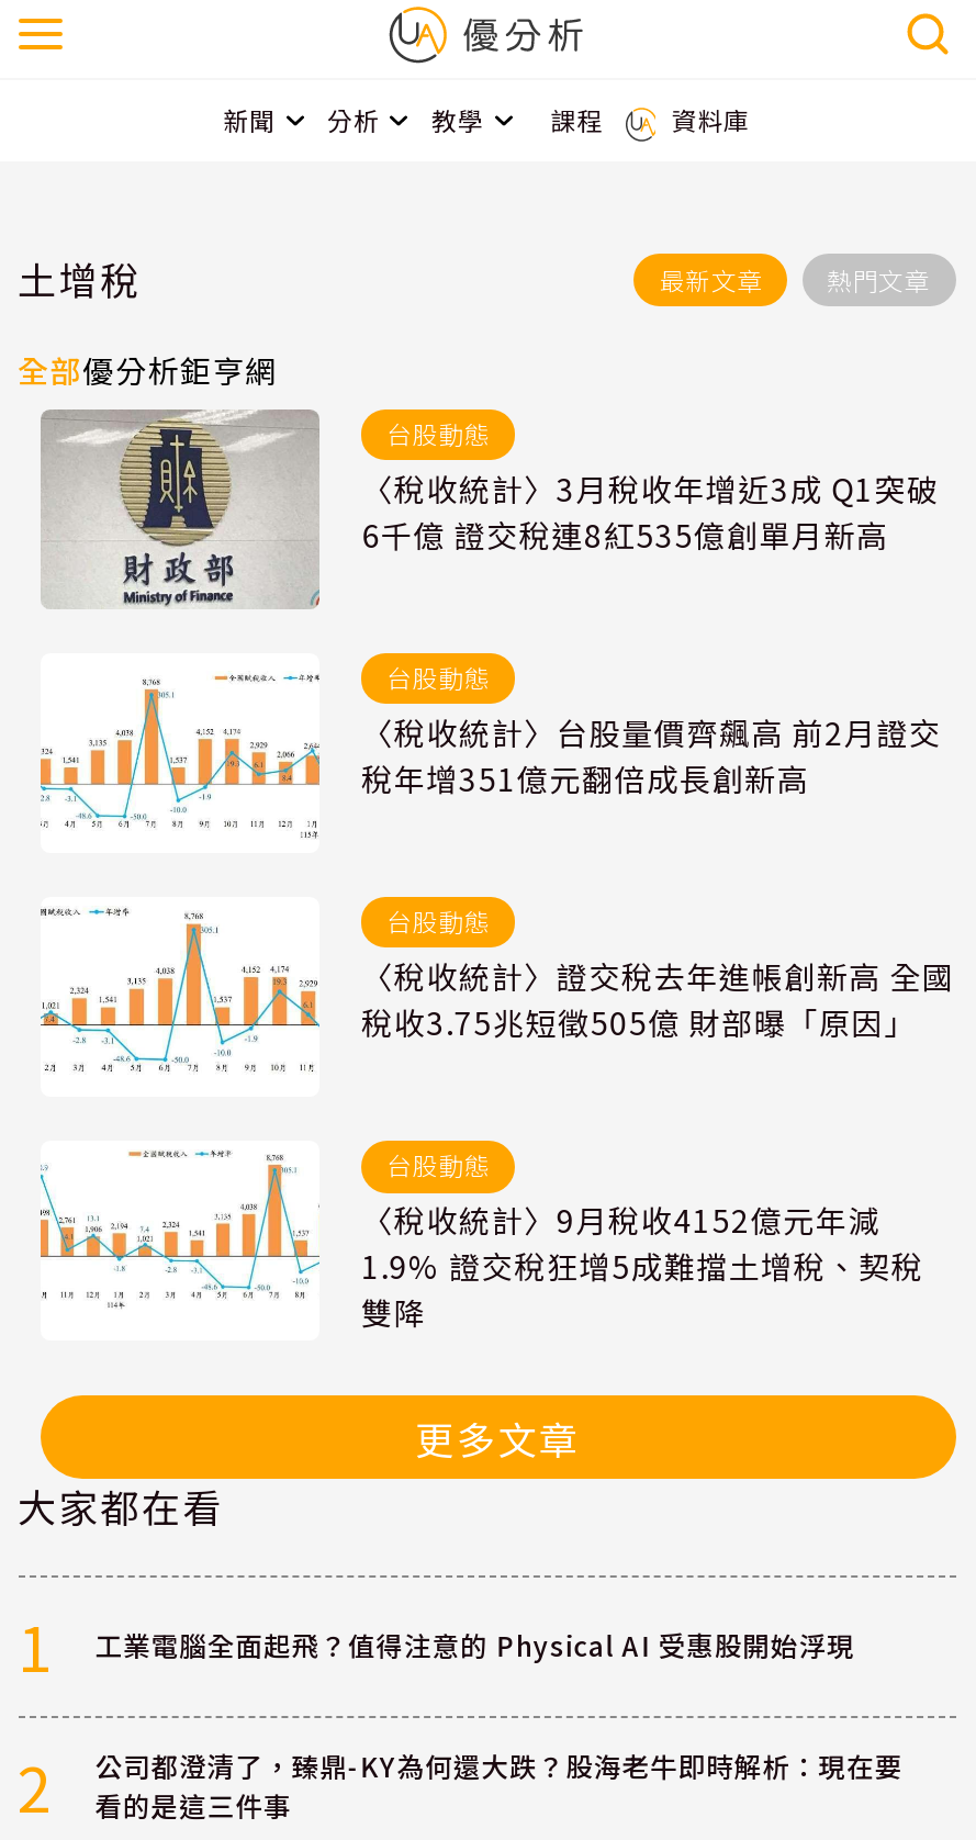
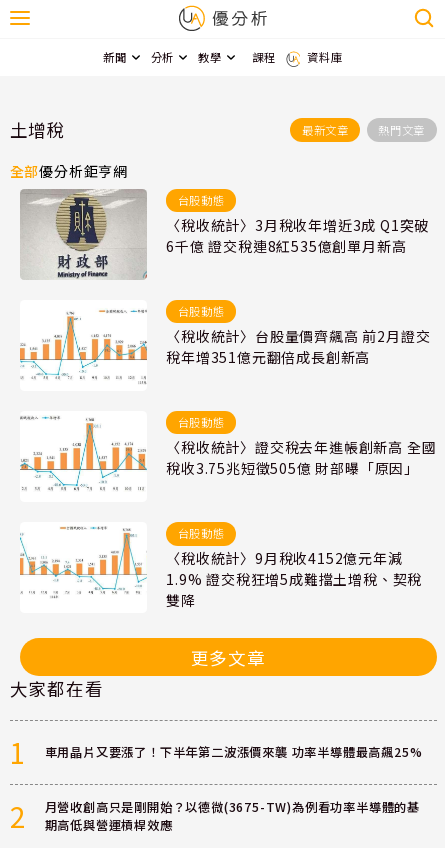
[95,1626,855,1665] 工業電腦全面起飛？值得注意的 Physical AI 受惠股開始浮現 -> [45,743,422,761] 車用晶片又要漲了！下半年第二波漲價來襲 功率半導體最高飆25%
[95,1747,903,1826] 公司都澄清了，臻鼎-KY為何還大跌？股海老牛即時解析：現在要 | 看的是這三件事 -> [45,798,420,834] 月營收創高只是剛開始？以德微(3675-TW)為例看功率半導體的基 | 期高低與營運槓桿效應

